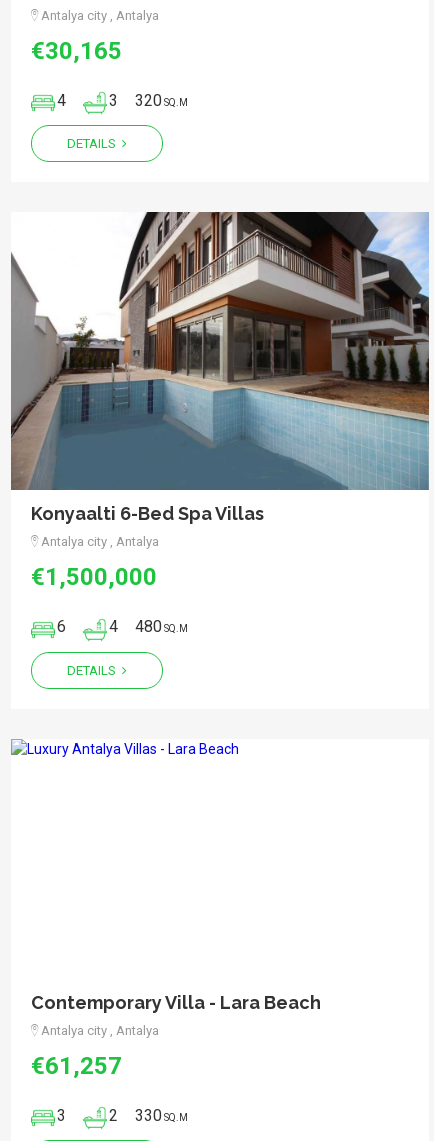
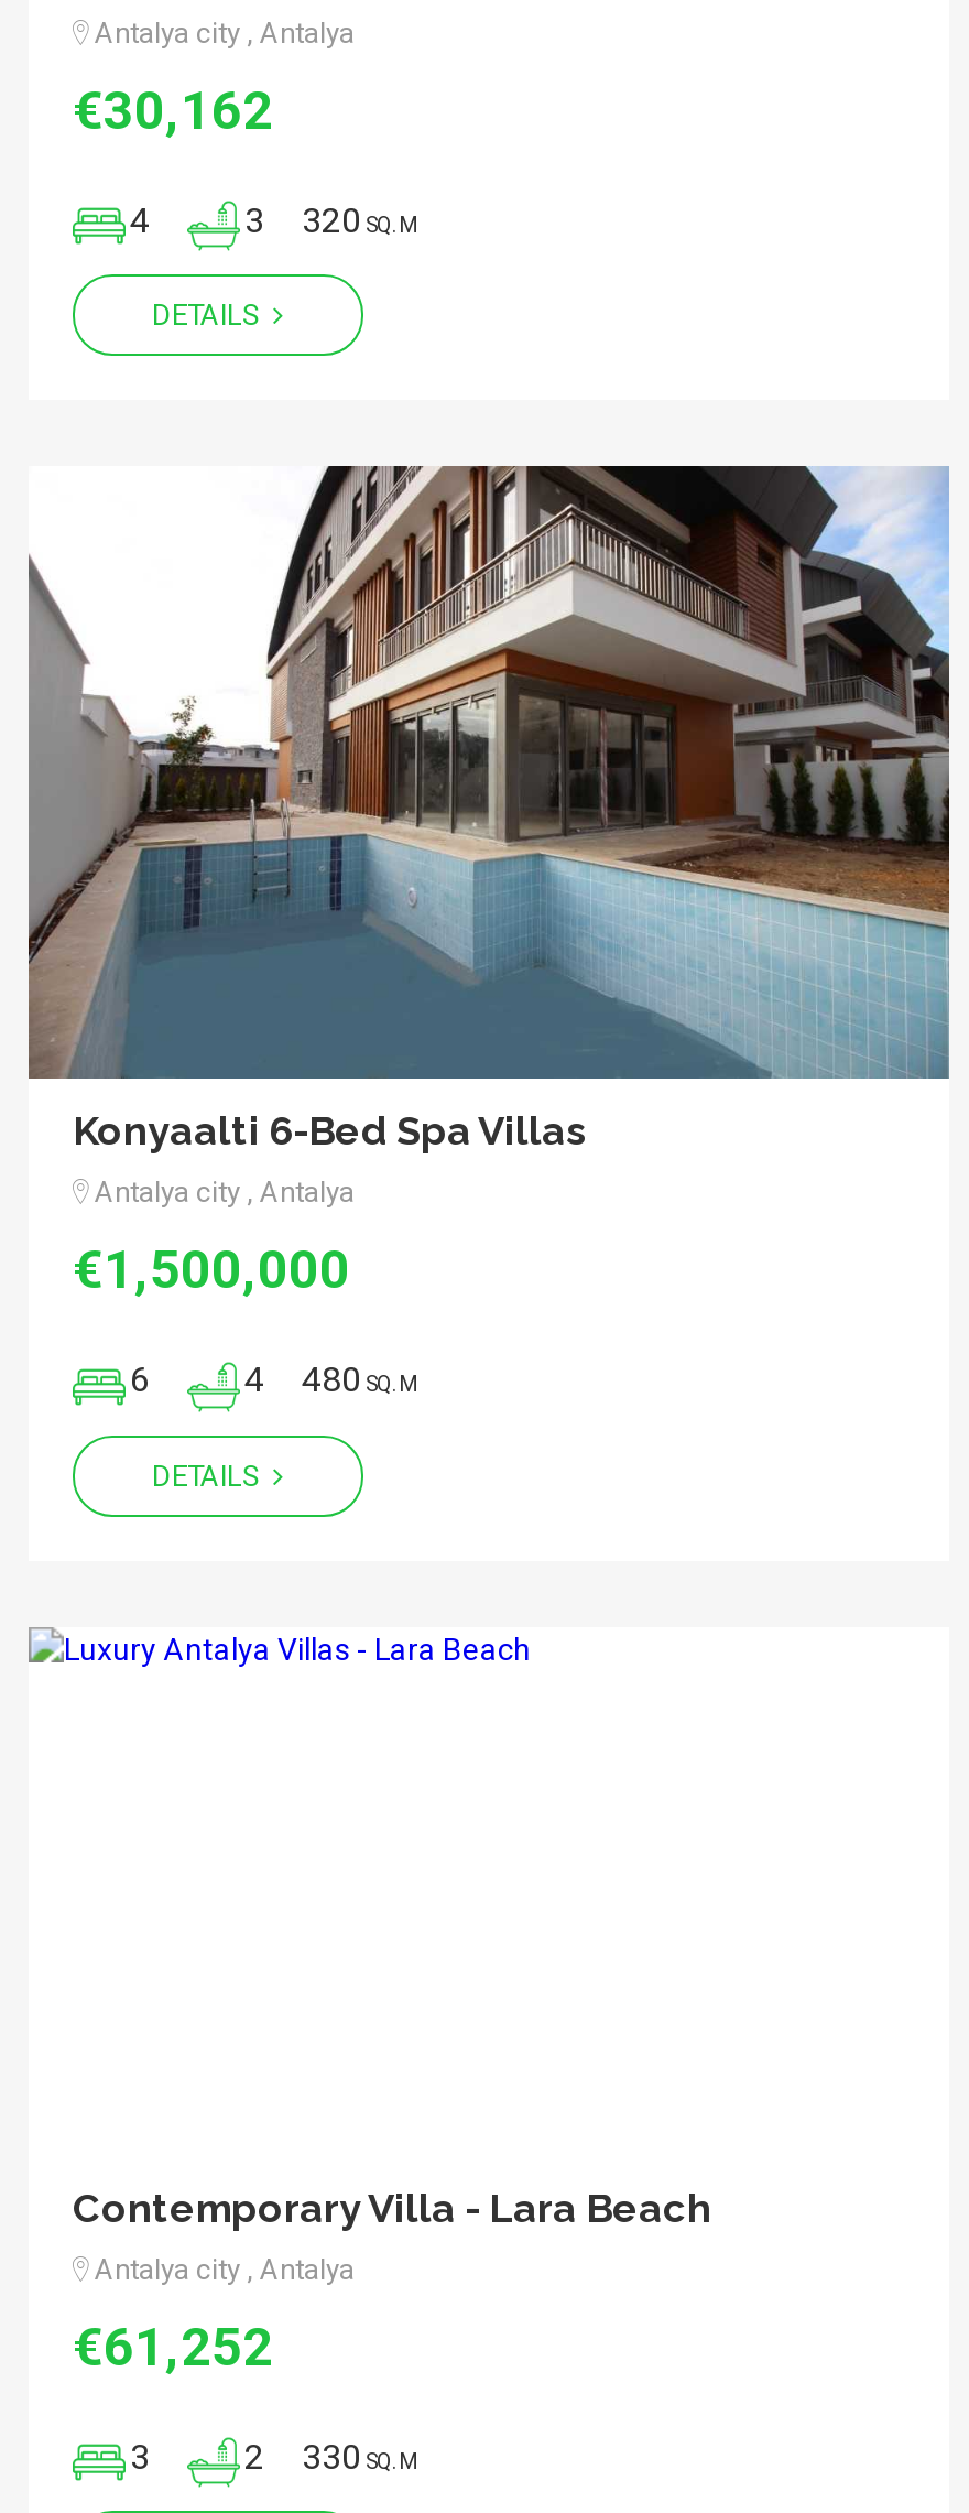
[31,37,122,65] €30,165 -> [73,80,273,141] €30,162
[31,1052,122,1080] €61,257 -> [73,2316,273,2378] €61,252

